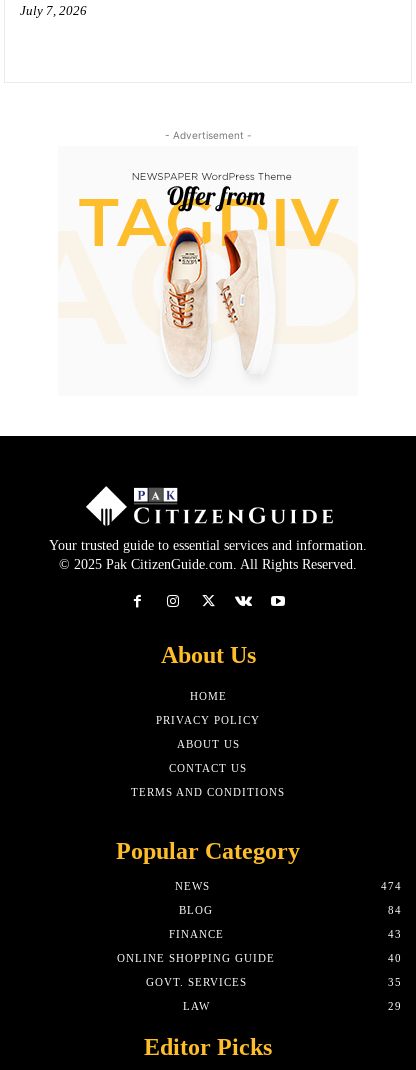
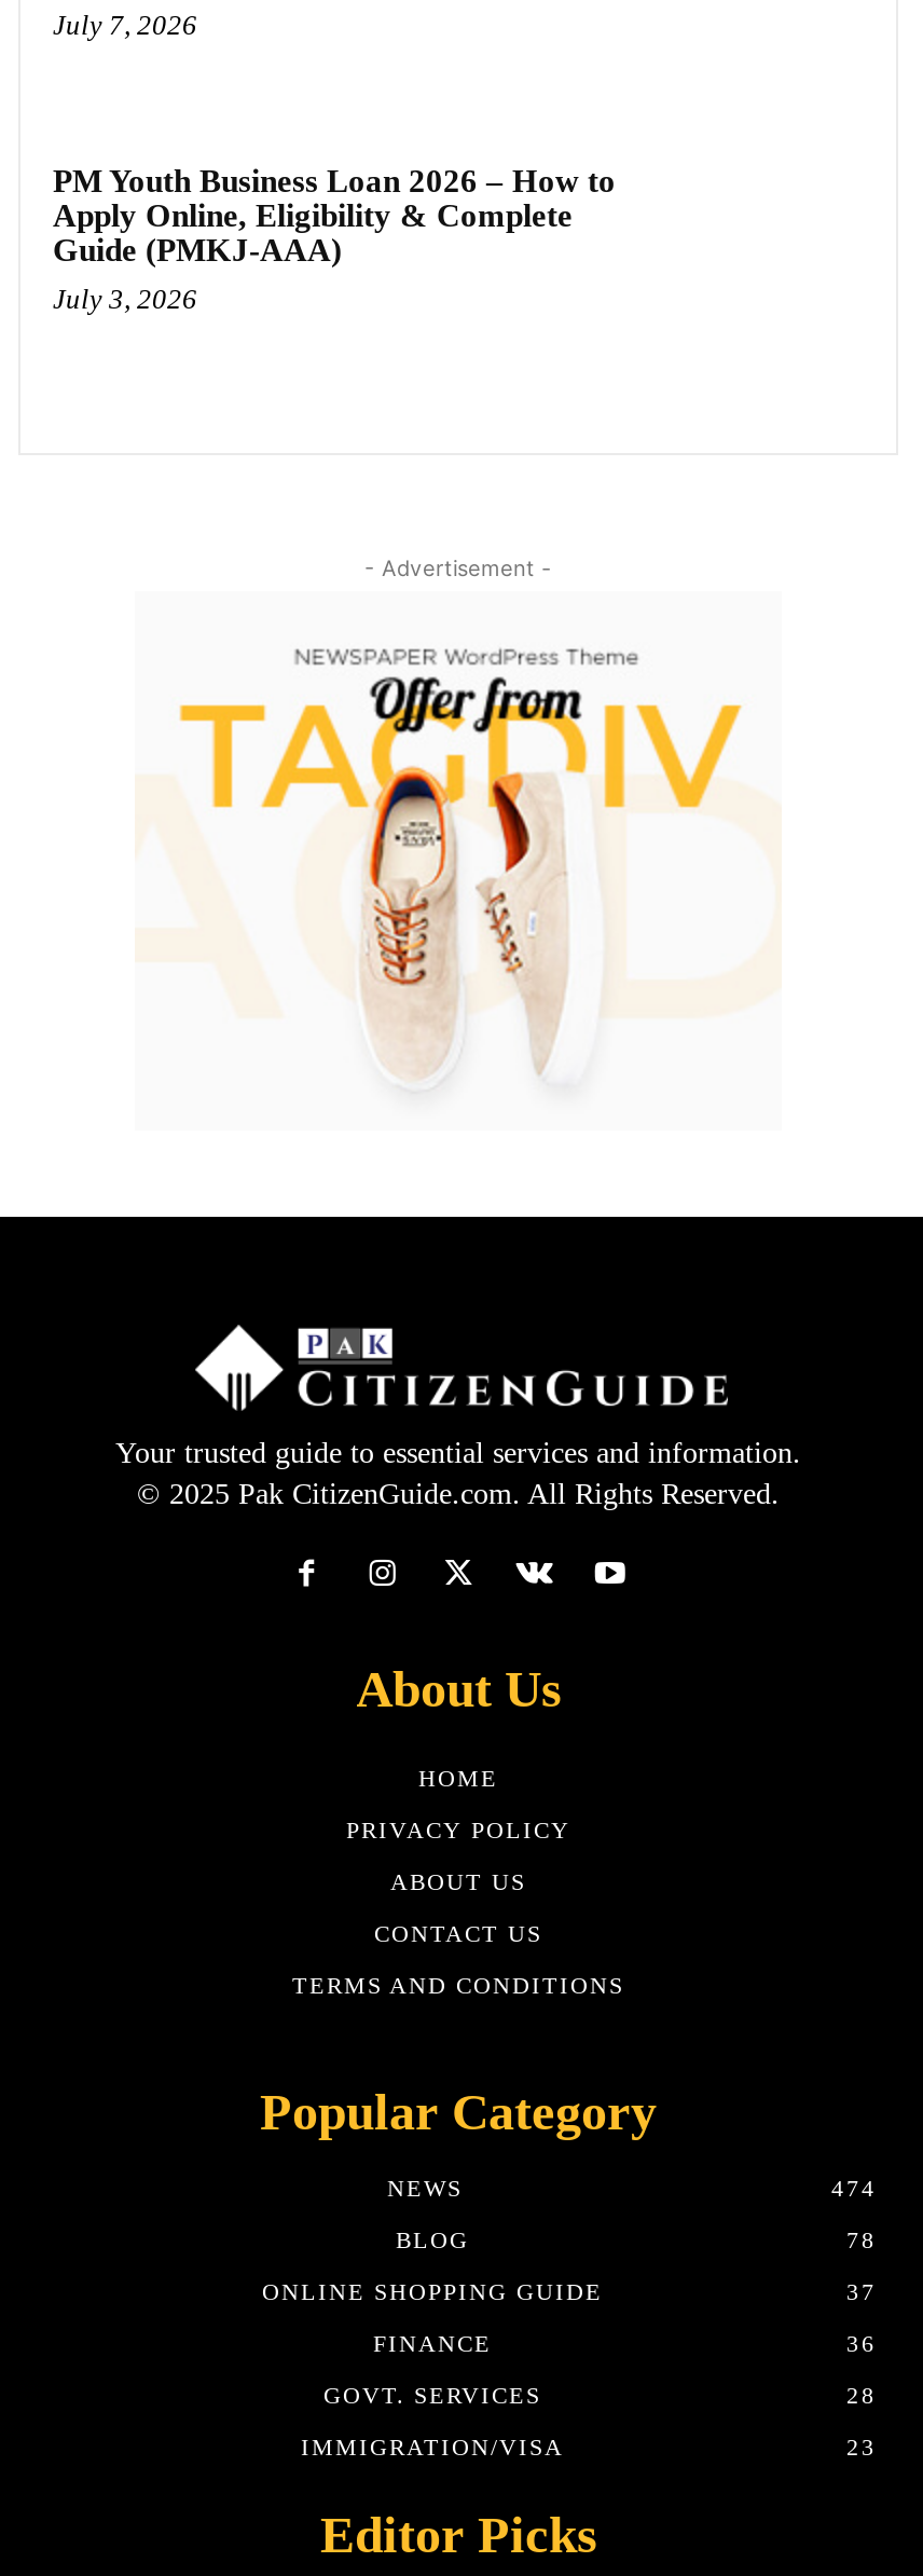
none -> [53,164,616,315] PM Youth Business Loan 2026 – How to | Apply Online, Eligibility & Complete | Guide (PMKJ-AAA) | July 3, 2026
[388,904,402,916] 84 -> [846,2226,877,2304] 78 | 37
moved [168,928,223,940] -> [373,2330,492,2356]: FINANCE
[388,928,402,964] 43 | 40 -> [846,2330,877,2356] 36
moved [117,952,275,964] -> [262,2278,603,2304]: ONLINE SHOPPING GUIDE
[388,976,402,988] 35 -> [846,2382,877,2408] 28
[182,1000,402,1012] LAW | 29 -> [301,2433,877,2459] IMMIGRATION/VISA | 23

